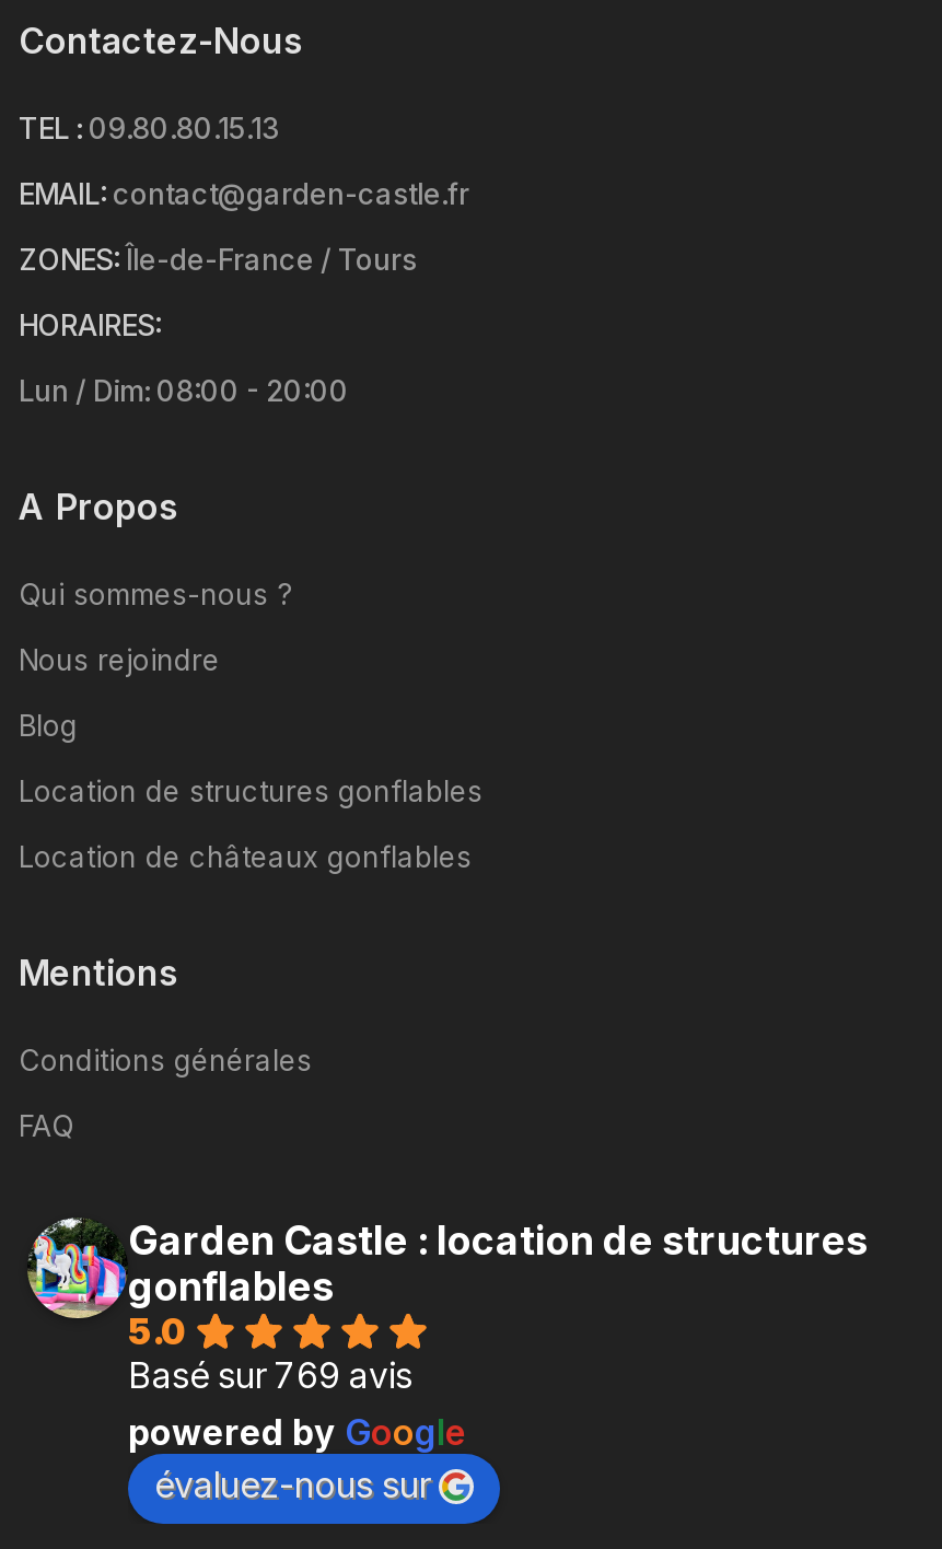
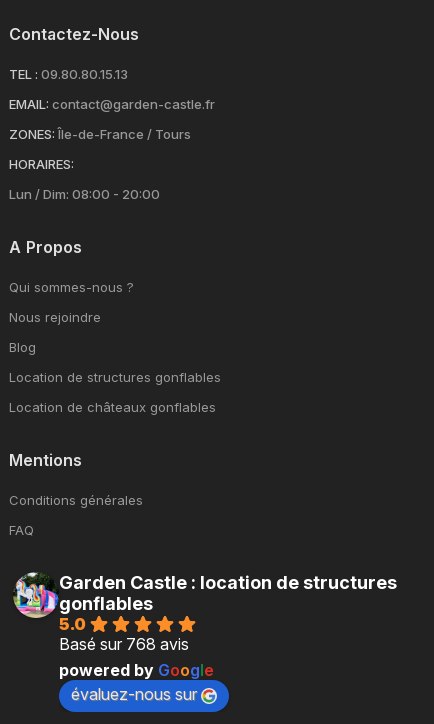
[128,1352,412,1396] Basé sur 769 avis -> [59,634,189,654] Basé sur 768 avis

